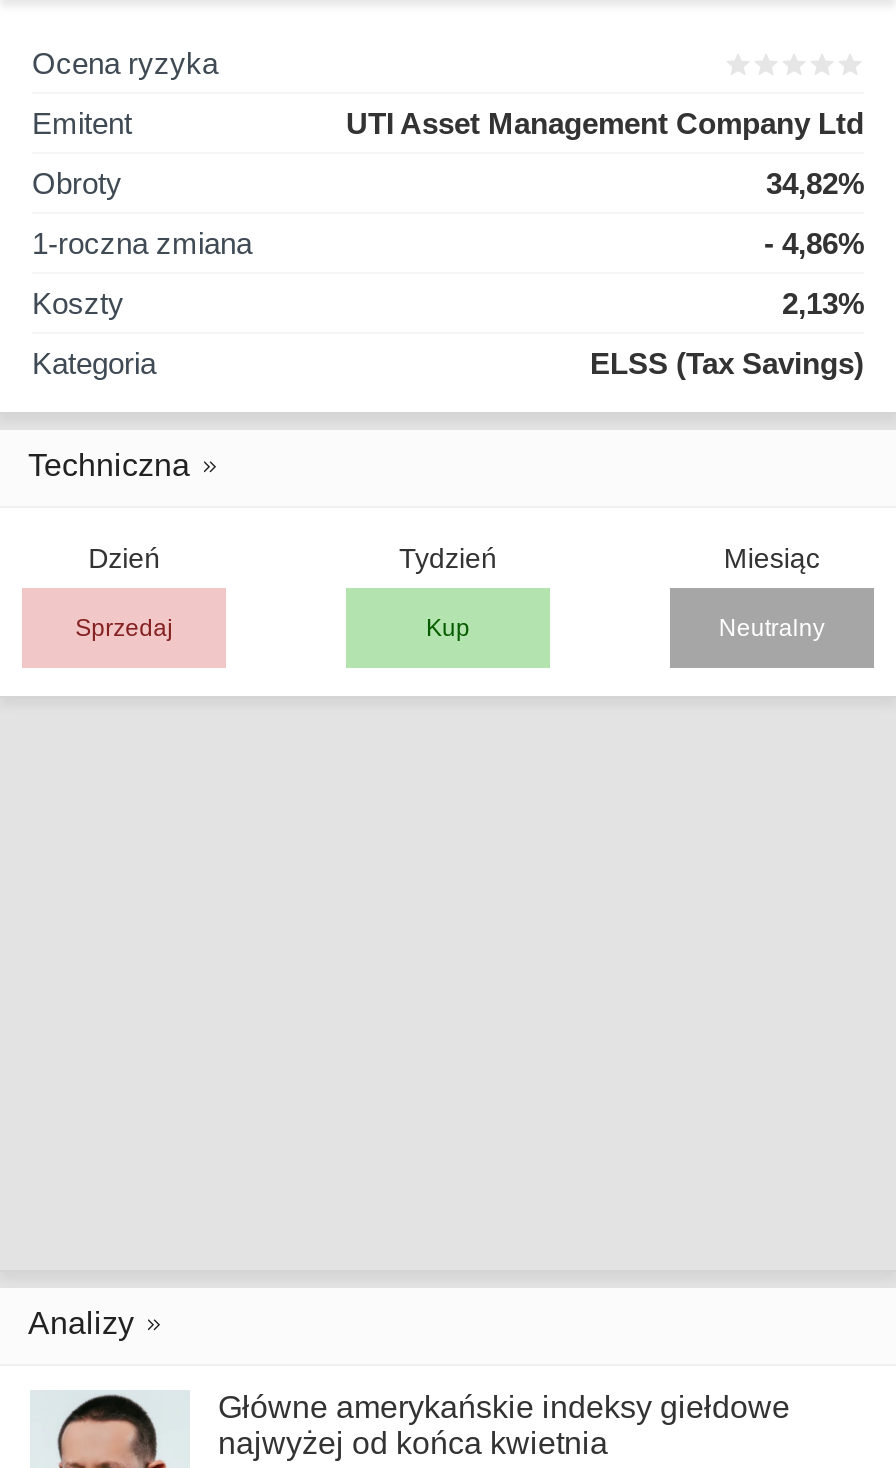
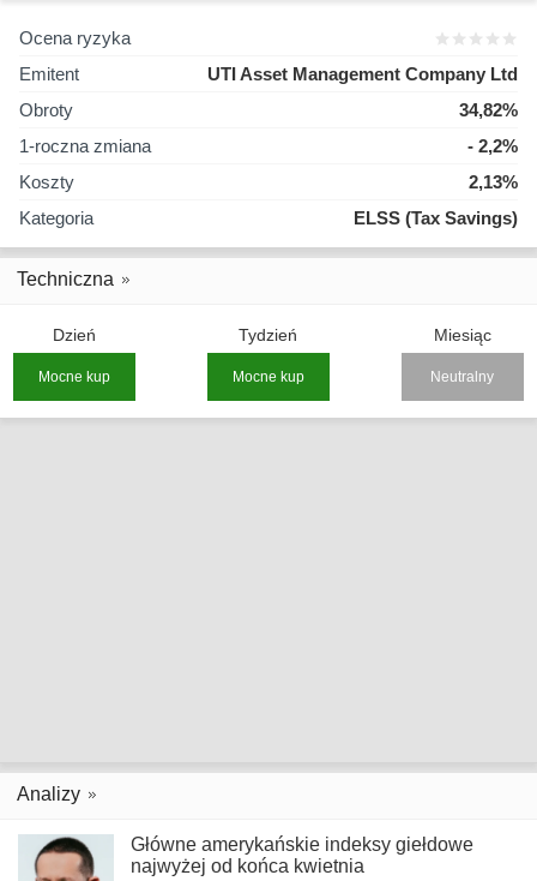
[764,226,864,260] - 4,86% -> [467,136,518,156] - 2,2%
[75,614,470,642] Sprzedaj | Kup -> [38,369,304,385] Mocne kup | Mocne kup

